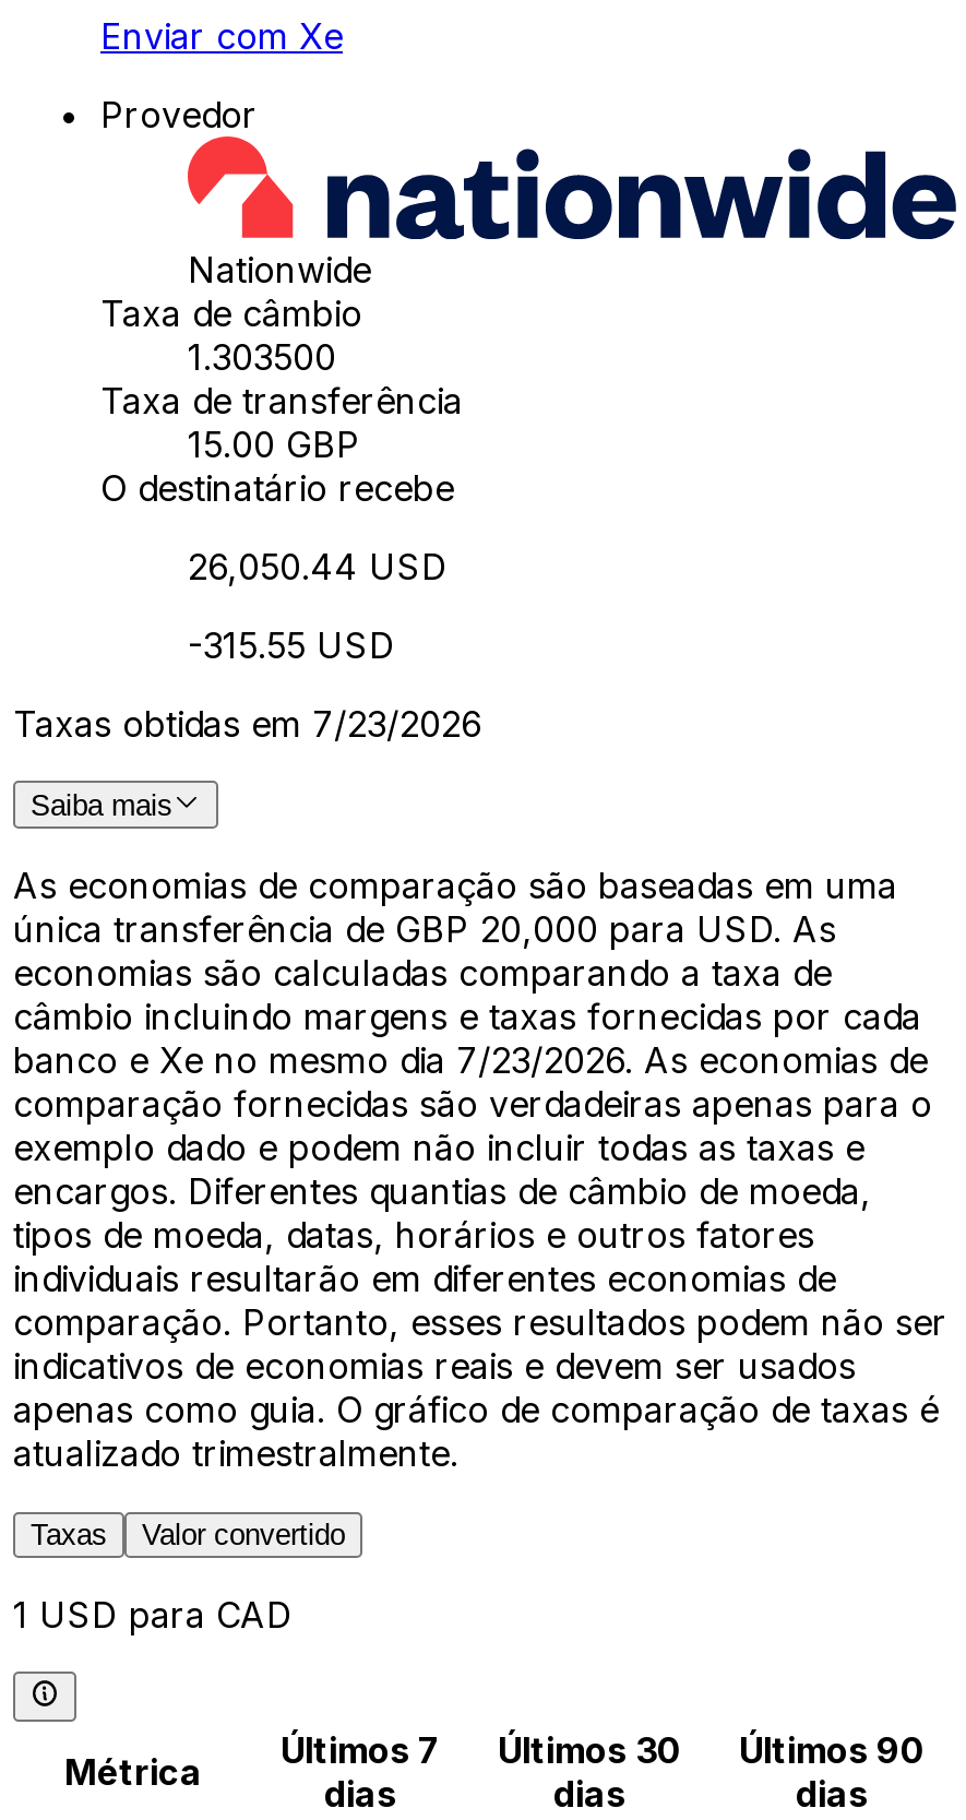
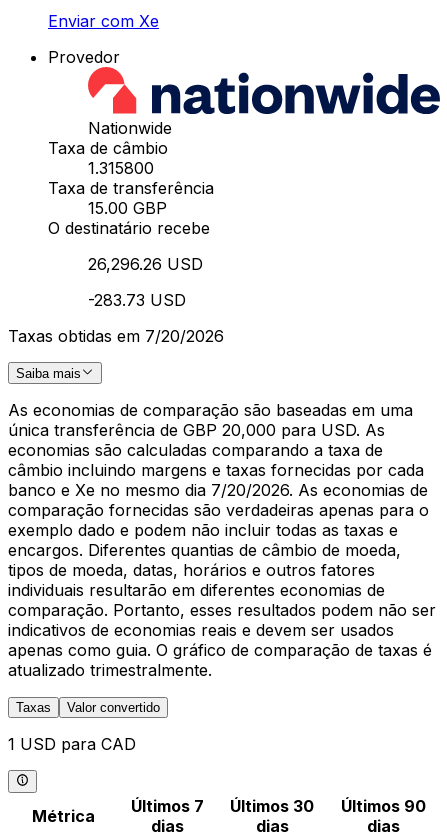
[188,335,336,379] 1.303500 -> [88,158,154,178] 1.315800
[188,545,448,588] 26,050.44 USD -> [88,254,203,274] 26,296.26 USD
[188,623,395,667] -315.55 USD -> [88,290,186,310] -283.73 USD
[13,702,482,746] Taxas obtidas em 7/23/2026 -> [8,326,224,346] Taxas obtidas em 7/20/2026
[13,1039,928,1083] banco e Xe no mesmo dia 7/23/2026. As economias de -> [8,480,428,500] banco e Xe no mesmo dia 7/20/2026. As economias de

